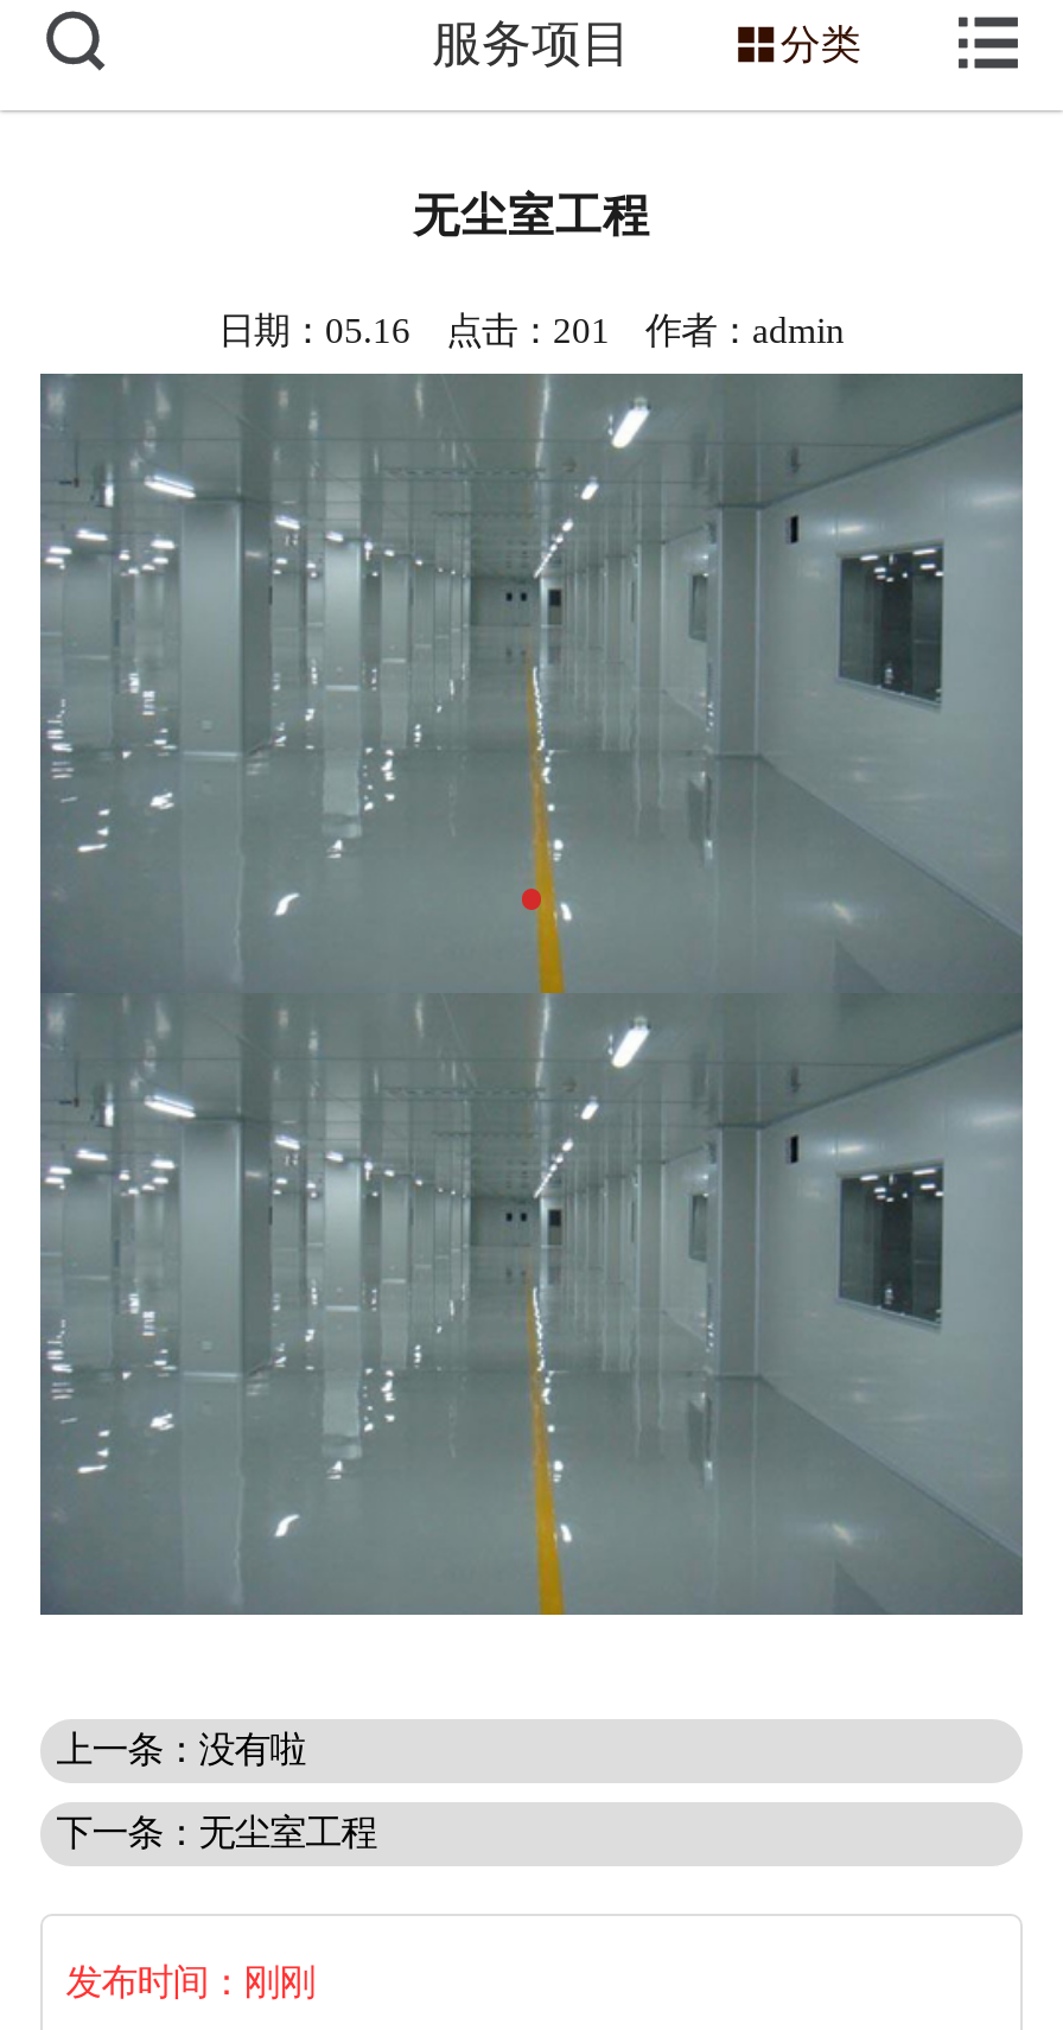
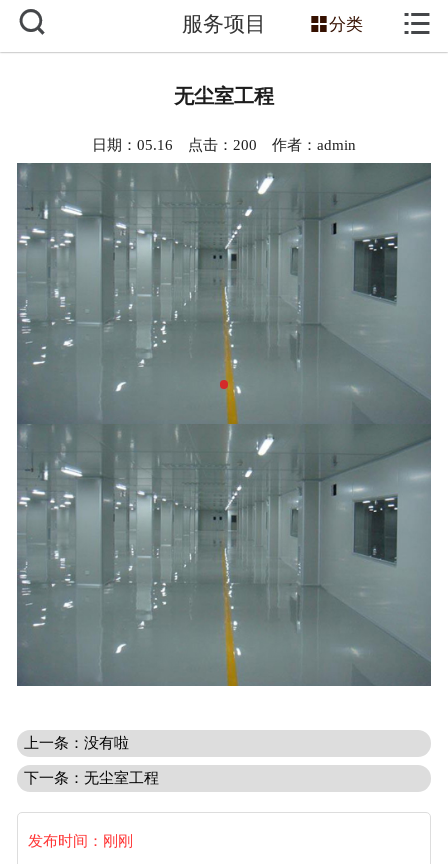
[218,309,845,349] 日期：05.16 点击：201作者：admin -> [92,136,356,153] 日期：05.16 点击：200作者：admin

